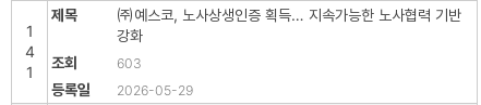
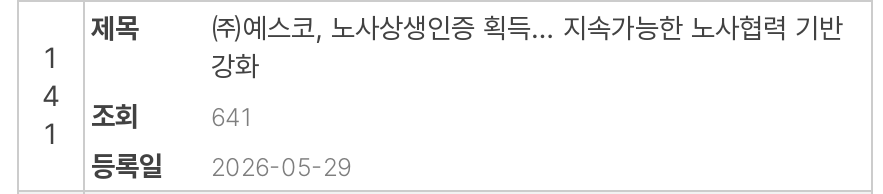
[117,55,142,72] 603 -> [211,102,251,132] 641

